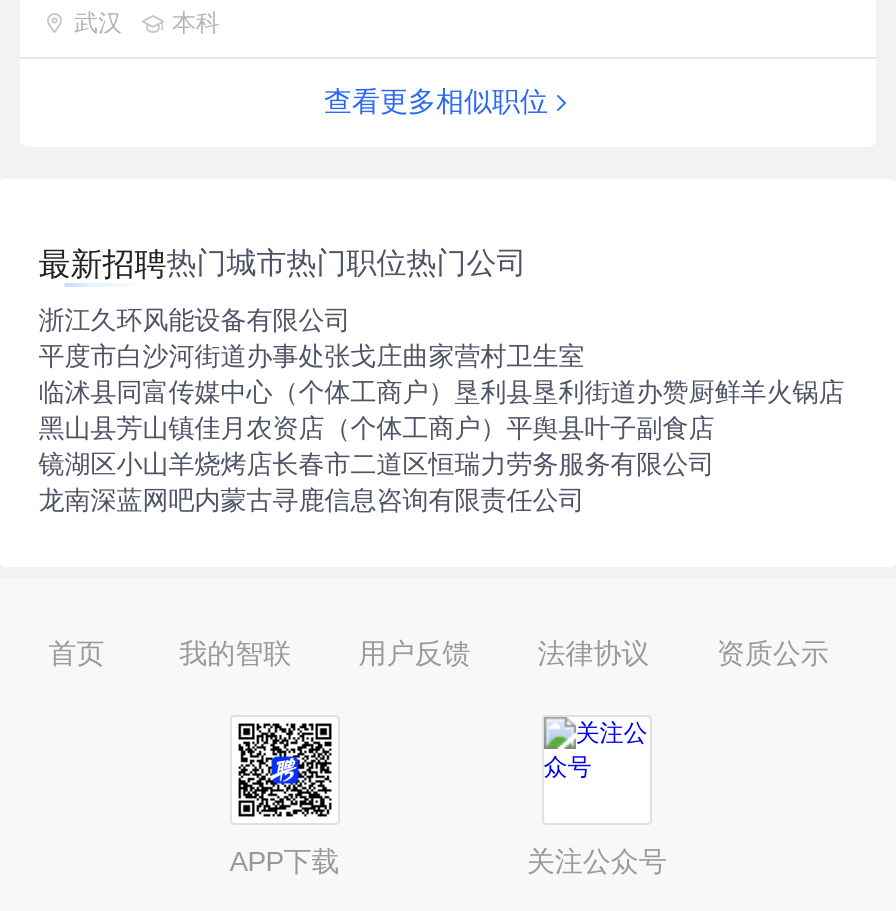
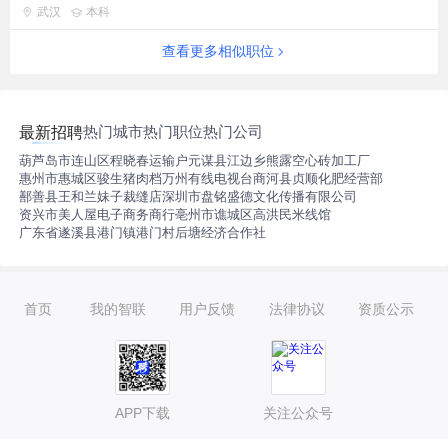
[38,306,844,516] 浙江久环风能设备有限公司 | 平度市白沙河街道办事处张戈庄曲家营村卫生室 | 临沭县同富传媒中心（个体工商户）垦利县垦利街道办赞厨鲜羊火锅店 | 黑山县芳山镇佳月农资店（个体工商户）平舆县叶子副食店 | 镜湖区小山羊烧烤店长春市二道区恒瑞力劳务服务有限公司 | 龙南深蓝网吧内蒙古寻鹿信息咨询有限责任公司 -> [19,153,383,240] 葫芦岛市连山区程晓春运输户元谋县江边乡熊露空心砖加工厂 | 惠州市惠城区骏生猪肉档万州有线电视台商河县贞顺化肥经营部 | 鄯善县王和兰妹子裁缝店深圳市盘铭盛德文化传播有限公司 | 资兴市美人屋电子商务商行亳州市谯城区高洪民米线馆 | 广东省遂溪县港门镇港门村后塘经济合作社

